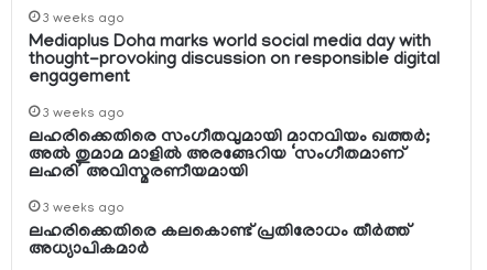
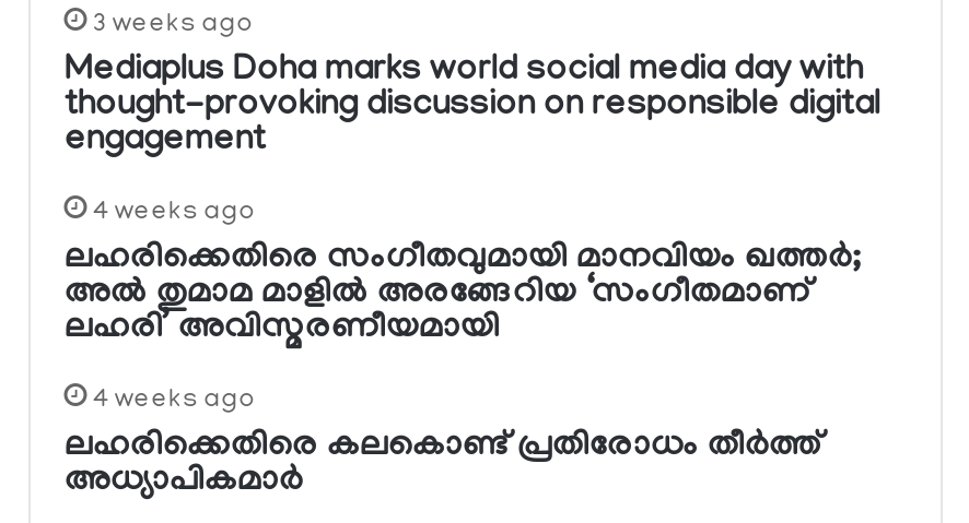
[43,106,125,121] 3 weeks ago -> [93,198,257,226] 4 weeks ago
[43,201,125,215] 3 weeks ago -> [93,385,257,414] 4 weeks ago

